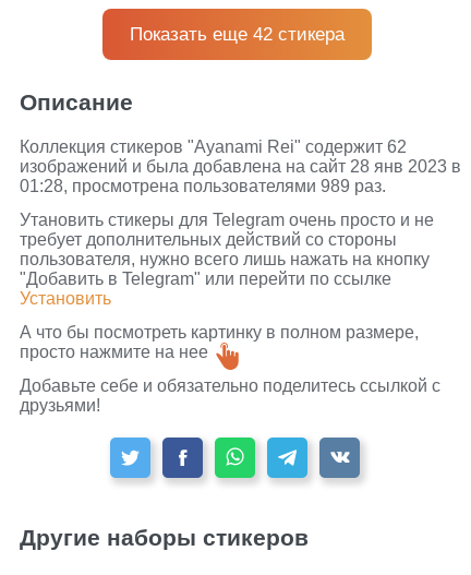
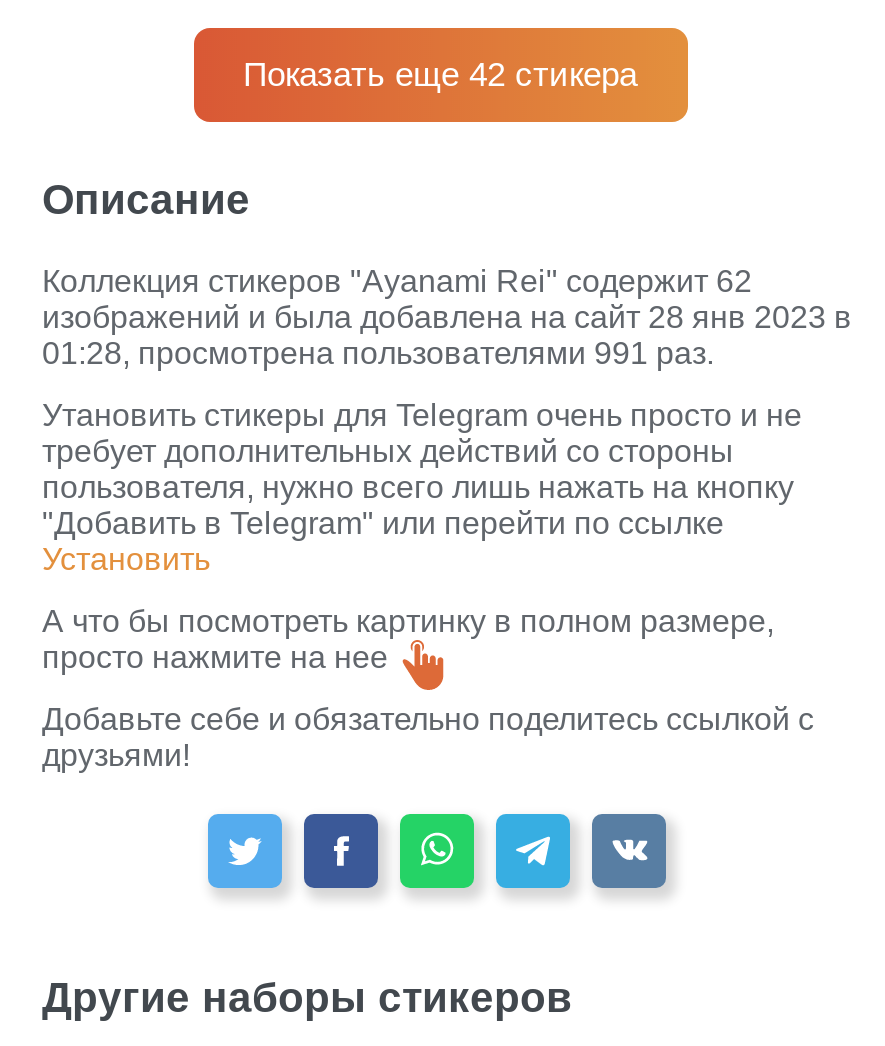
[20,177,386,195] 01:28, просмотрена пользователями 989 раз. -> [42,336,714,370] 01:28, просмотрена пользователями 991 раз.

